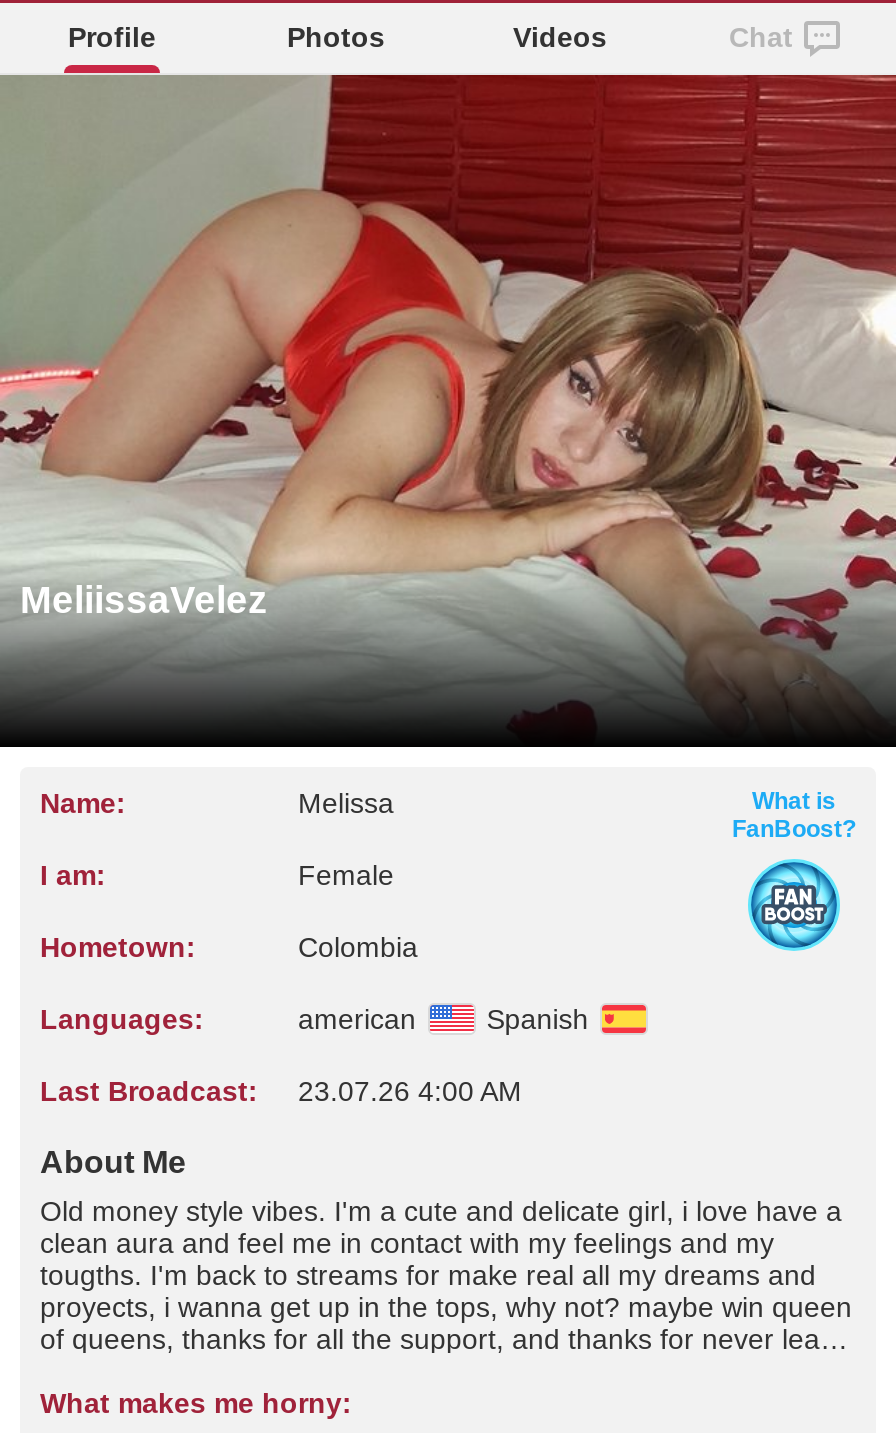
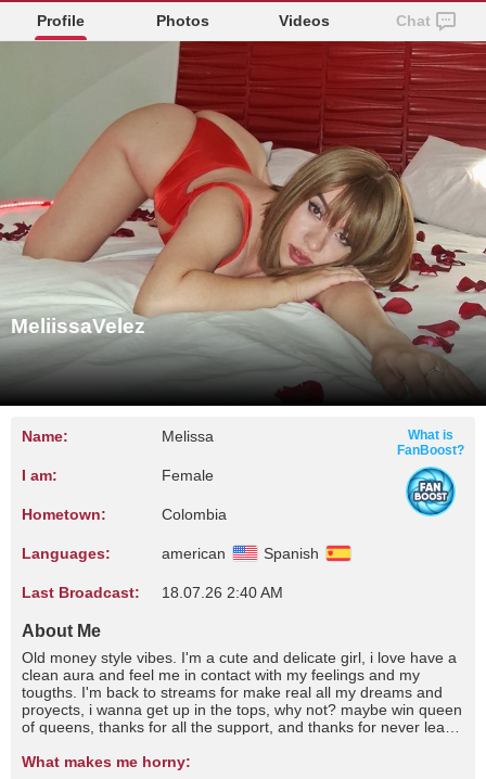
[40,1075,522,1107] Last Broadcast: 23.07.26 4:00 AM -> [22,584,283,601] Last Broadcast: 18.07.26 2:40 AM

